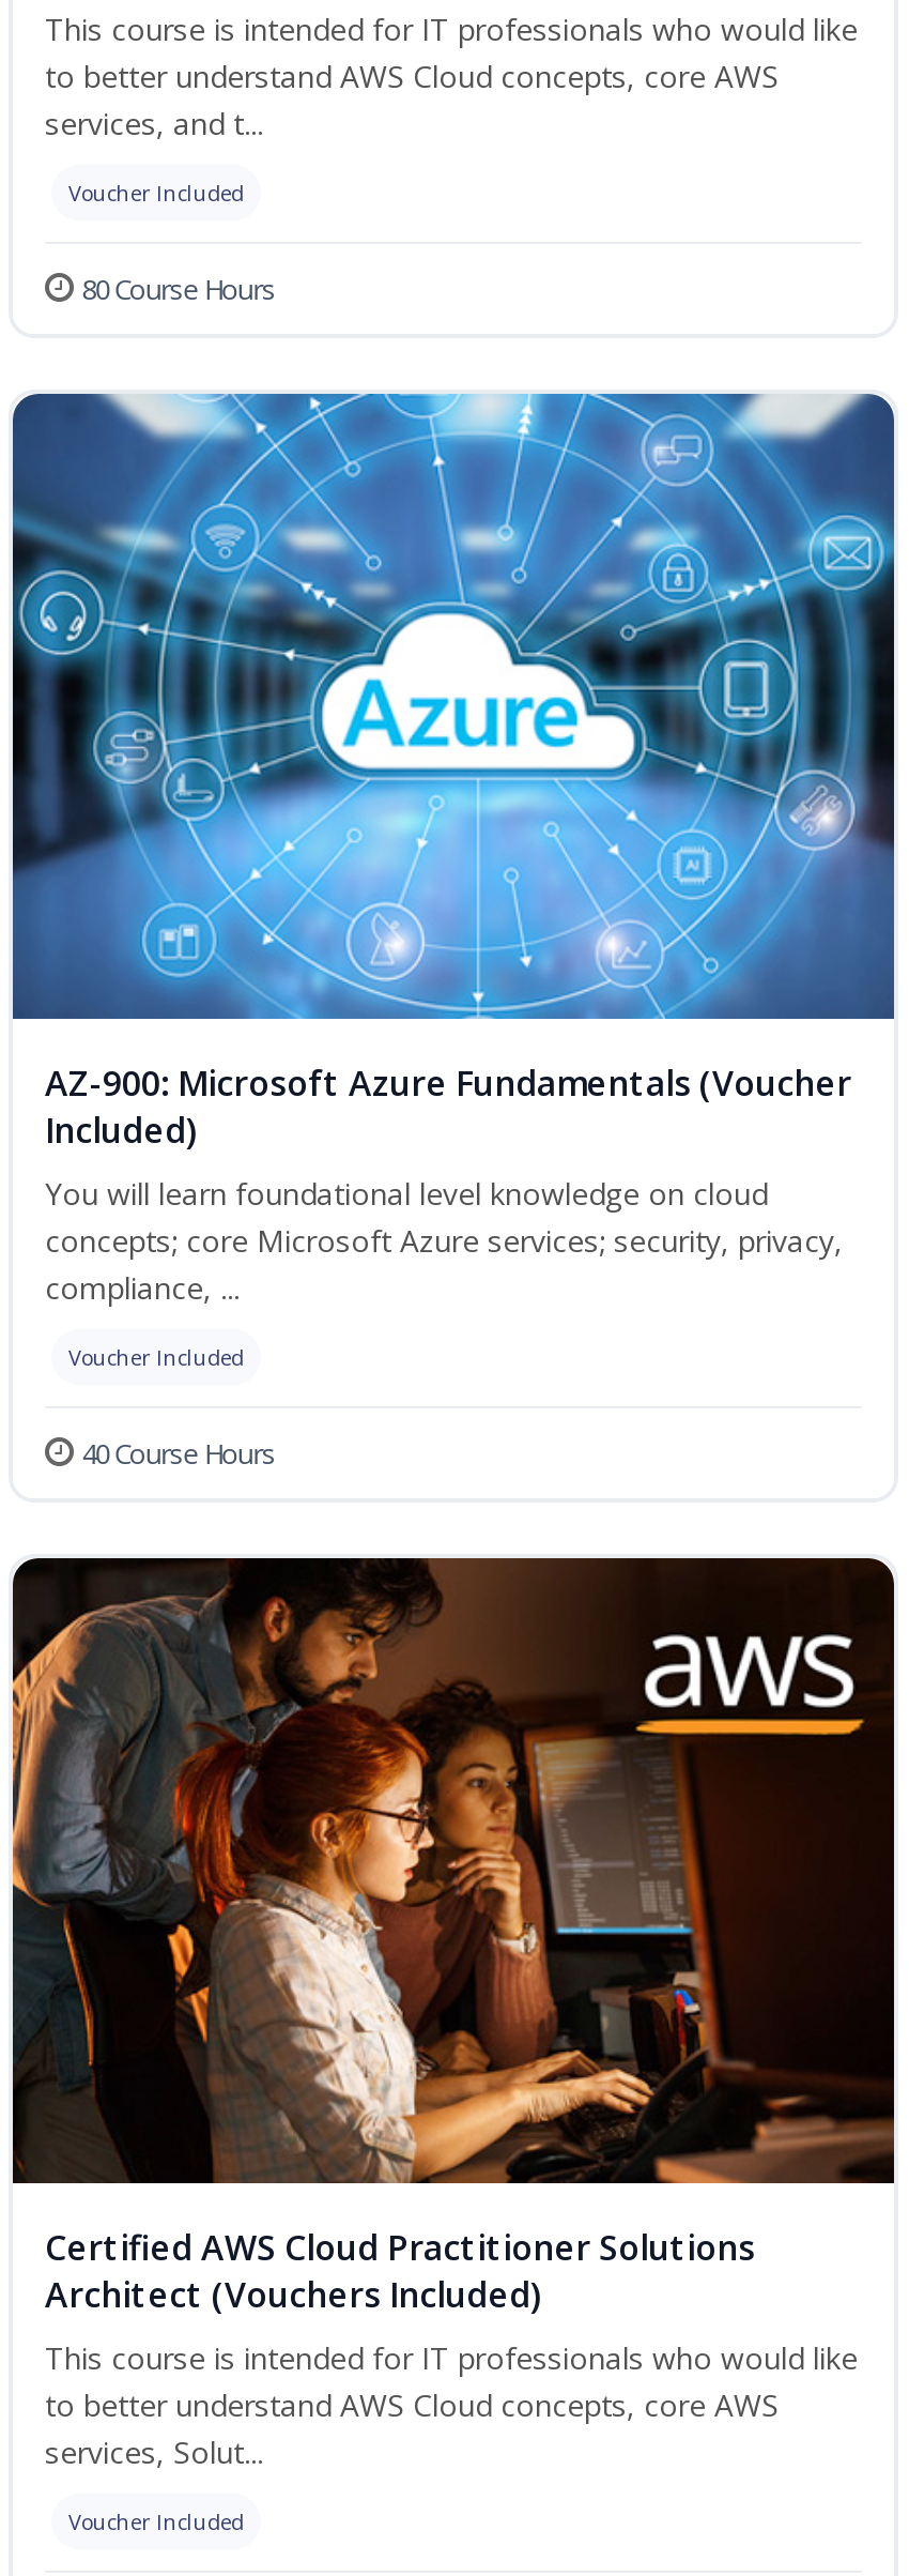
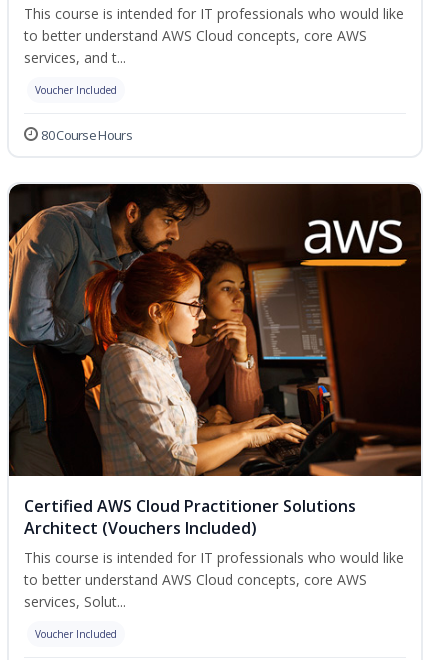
[11,392,896,1473] [image] | AZ-900: Microsoft Azure Fundamentals (Voucher | Included) | You will learn foundational level knowledge on cloud | concepts; core Microsoft Azure services; security, privacy, | compliance, ... | Voucher Included | 40 Course Hours -> none

